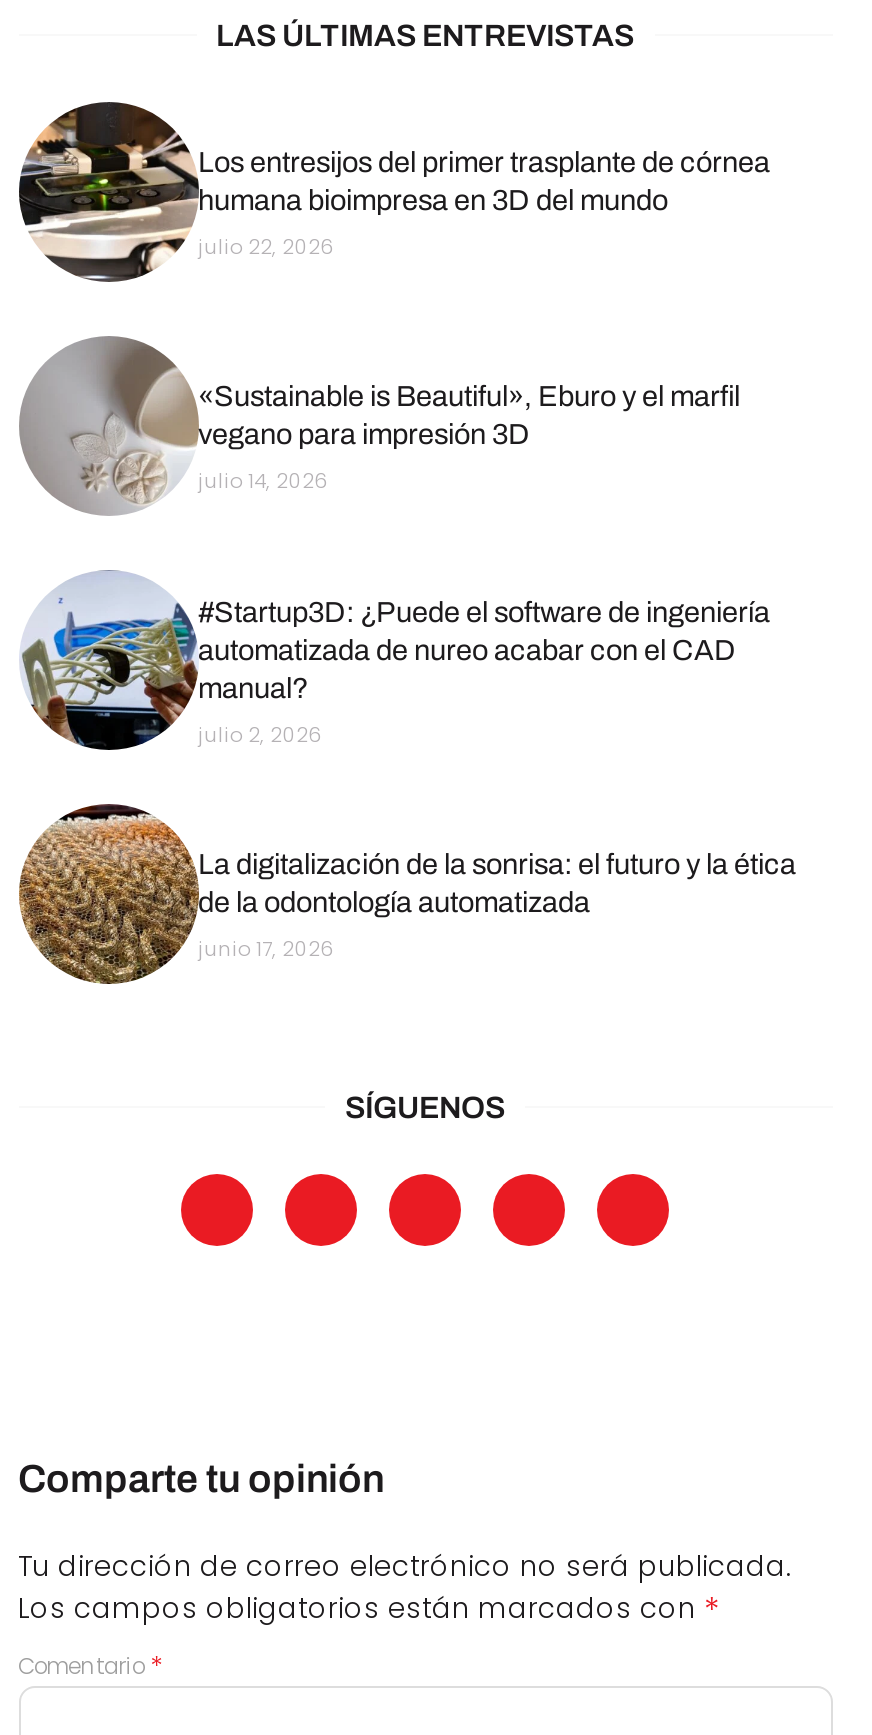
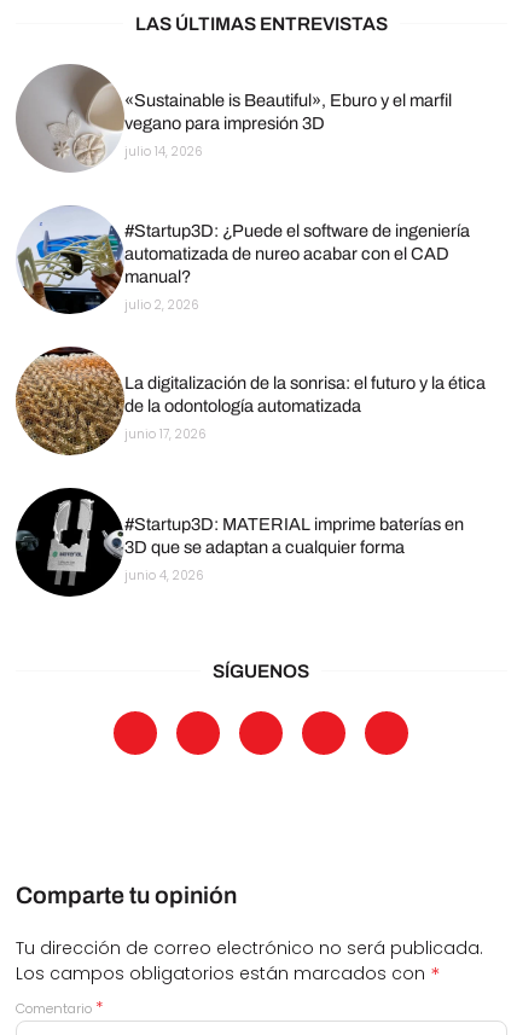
[19,102,770,282] [image] | Los entresijos del primer trasplante de córnea | humana bioimpresa en 3D del mundo | julio 22, 2026 -> none
moved [19,334,796,965] -> [16,63,485,444]: [image] | «Sustainable is Beautiful», Eburo y el marfil | vegano para impresión 3D | ... | de la odontología automatizada | junio 17, 2026
none -> [14,488,463,597] [image] | #Startup3D: MATERIAL imprime baterías en | 3D que se adaptan a cualquier forma | junio 4, 2026

